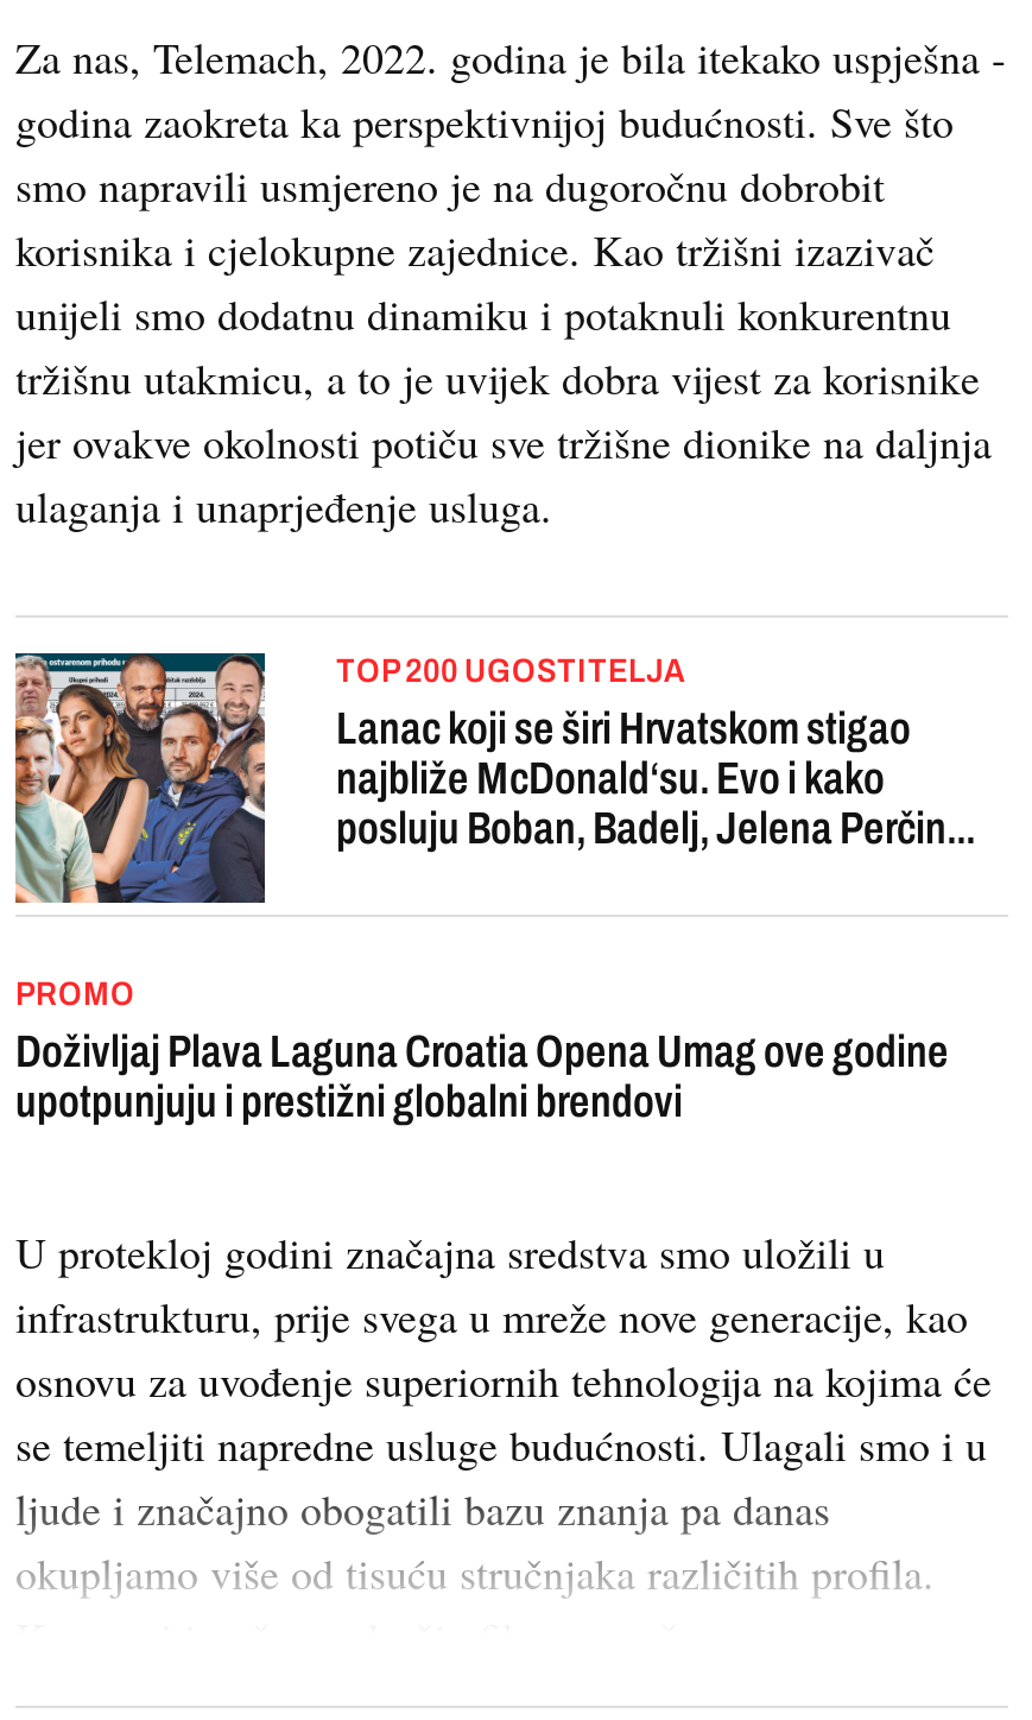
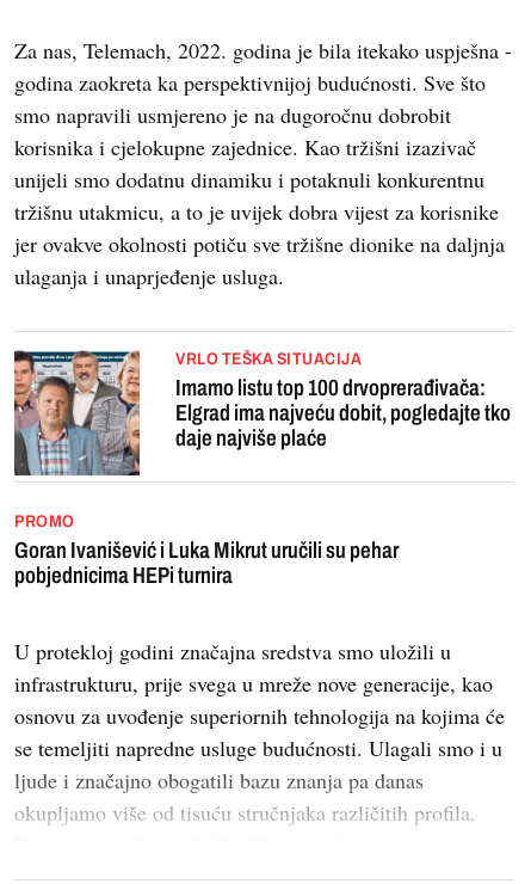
[13,651,975,905] [image] | TOP 200 UGOSTITELJA | Lanac koji se širi Hrvatskom stigao | najbliže McDonald‘su. Evo i kako | posluju Boban, Badelj, Jelena Perčin... -> [13,350,511,477] [image] | VRLO TEŠKA SITUACIJA | Imamo listu top 100 drvoprerađivača: | Elgrad ima najveću dobit, pogledajte tko | daje najviše plaće
[15,1026,949,1126] Doživljaj Plava Laguna Croatia Opena Umag ove godine | upotpunjuju i prestižni globalni brendovi -> [14,538,399,588] Goran Ivanišević i Luka Mikrut uručili su pehar | pobjednicima HEPi turnira

